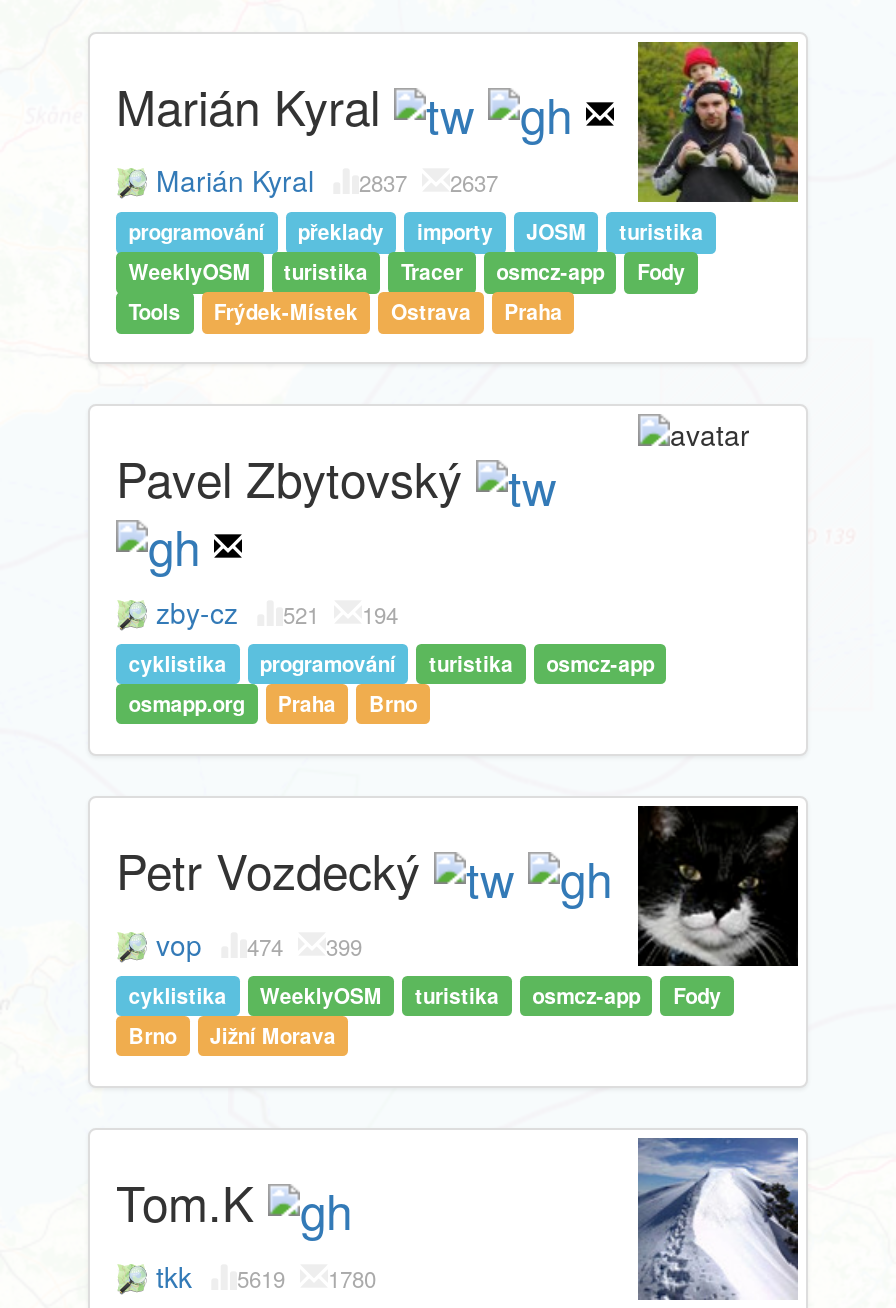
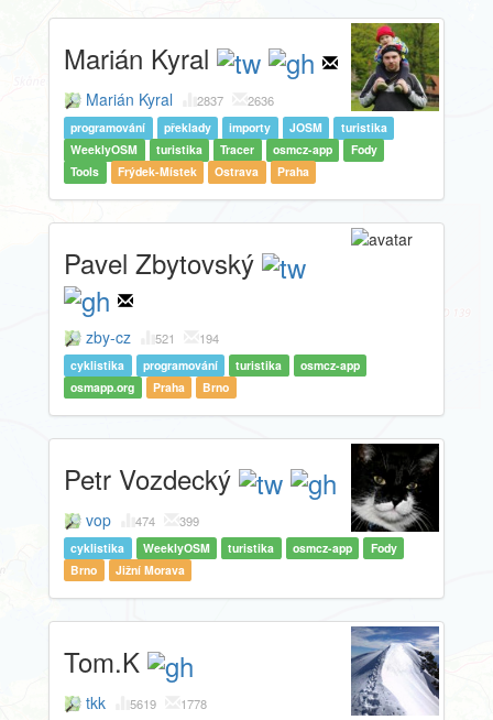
[156,160,498,200] Marián Kyral 2837 2637 -> [86,88,274,110] Marián Kyral 2837 2636
[156,1256,376,1296] tkk 5619 1780 -> [86,691,207,713] tkk 5619 1778

